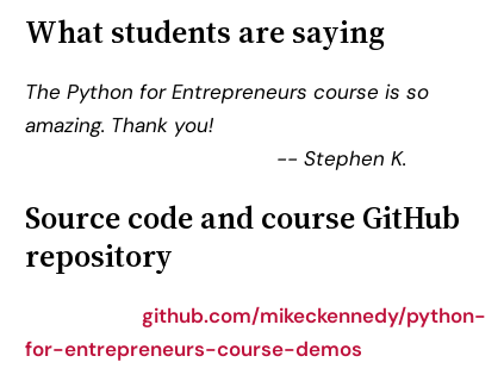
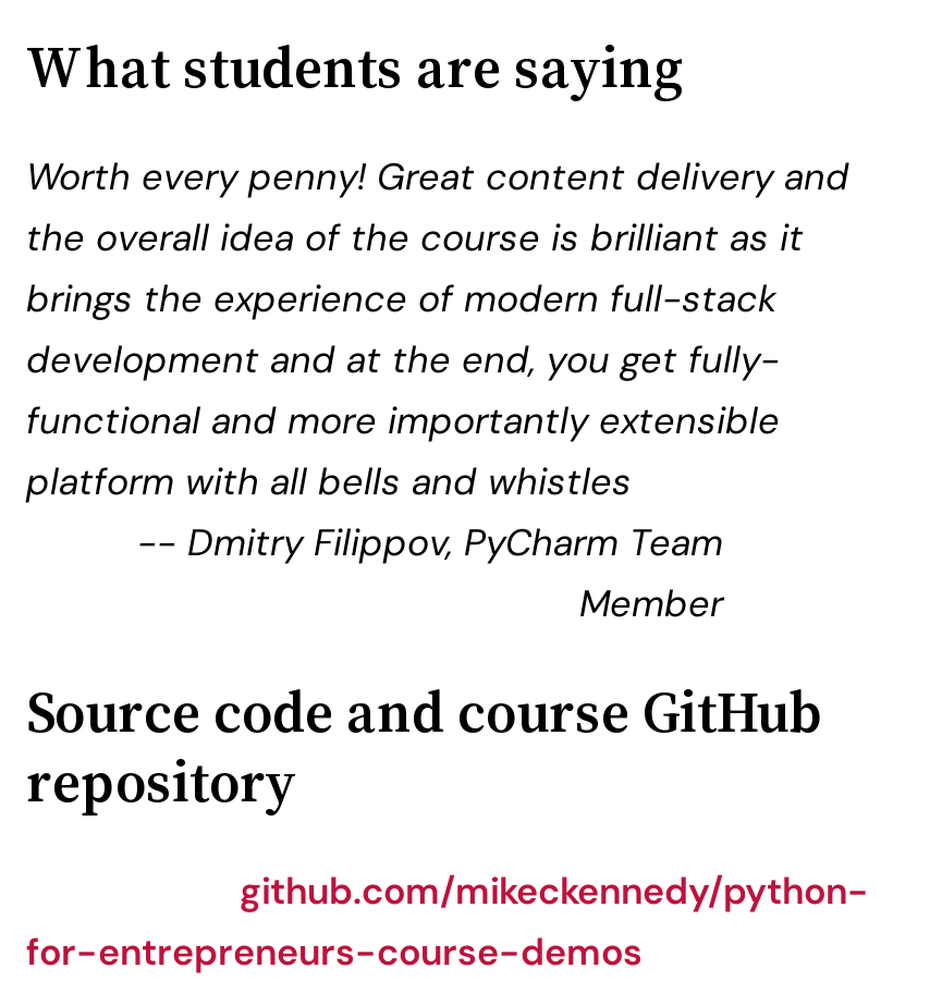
[25,79,429,171] The Python for Entrepreneurs course is so | amazing. Thank you! | -- Stephen K. -> [26,152,849,627] Worth every penny! Great content delivery and | the overall idea of the course is brilliant as it | brings the experience of modern full-stack | development and at the end, you get fully- | functional and more importantly extensible | platform with all bells and whistles | -- Dmitry Filippov, PyCharm Team | Member

